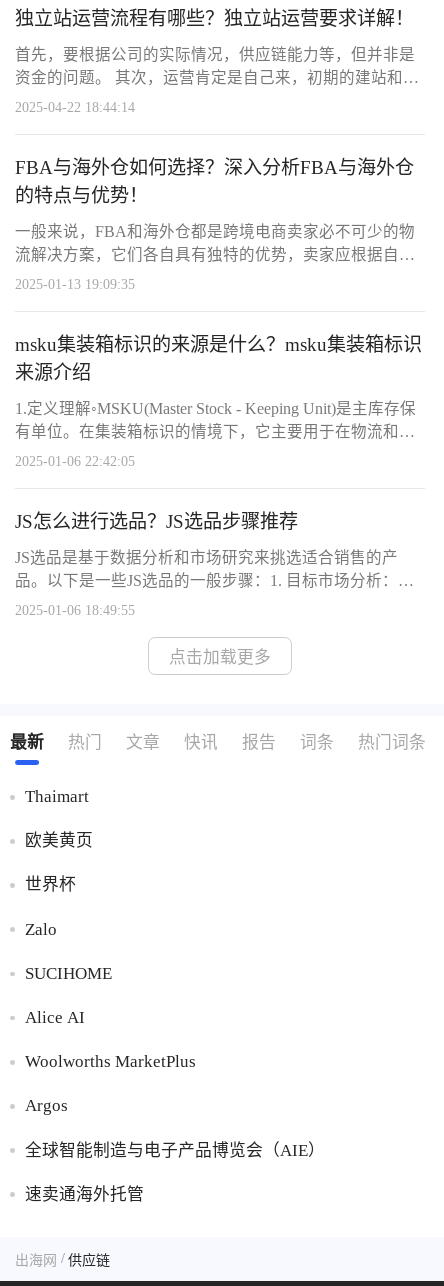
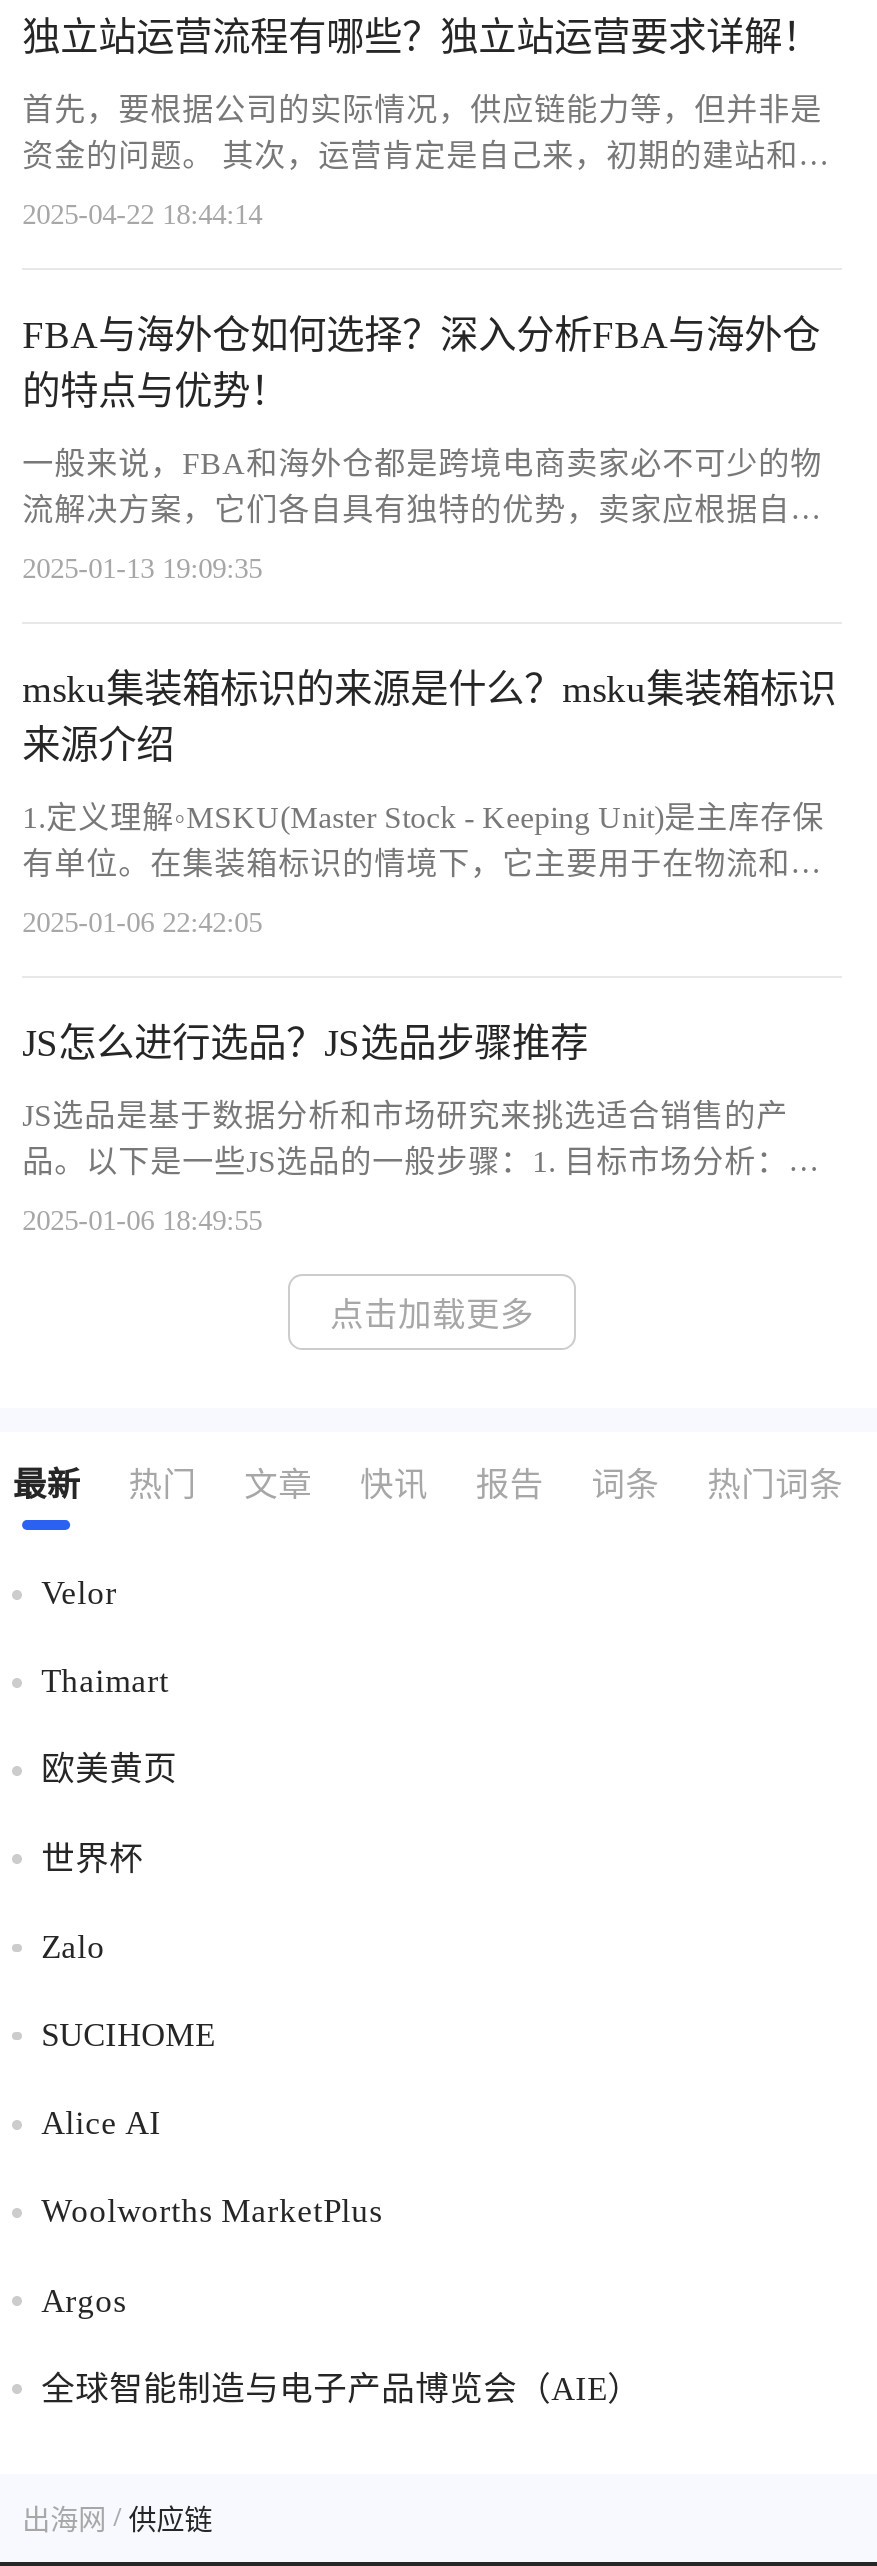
none -> [41,1574,117,1612] Velor
moved [25,787,325,1159] -> [41,1662,641,2407]: Thaimart | 欧美黄页 | 世界杯 | ... | Argos | 全球智能制造与电子产品博览会（AIE）
[25,1185,144,1204] 速卖通海外托管 -> none

